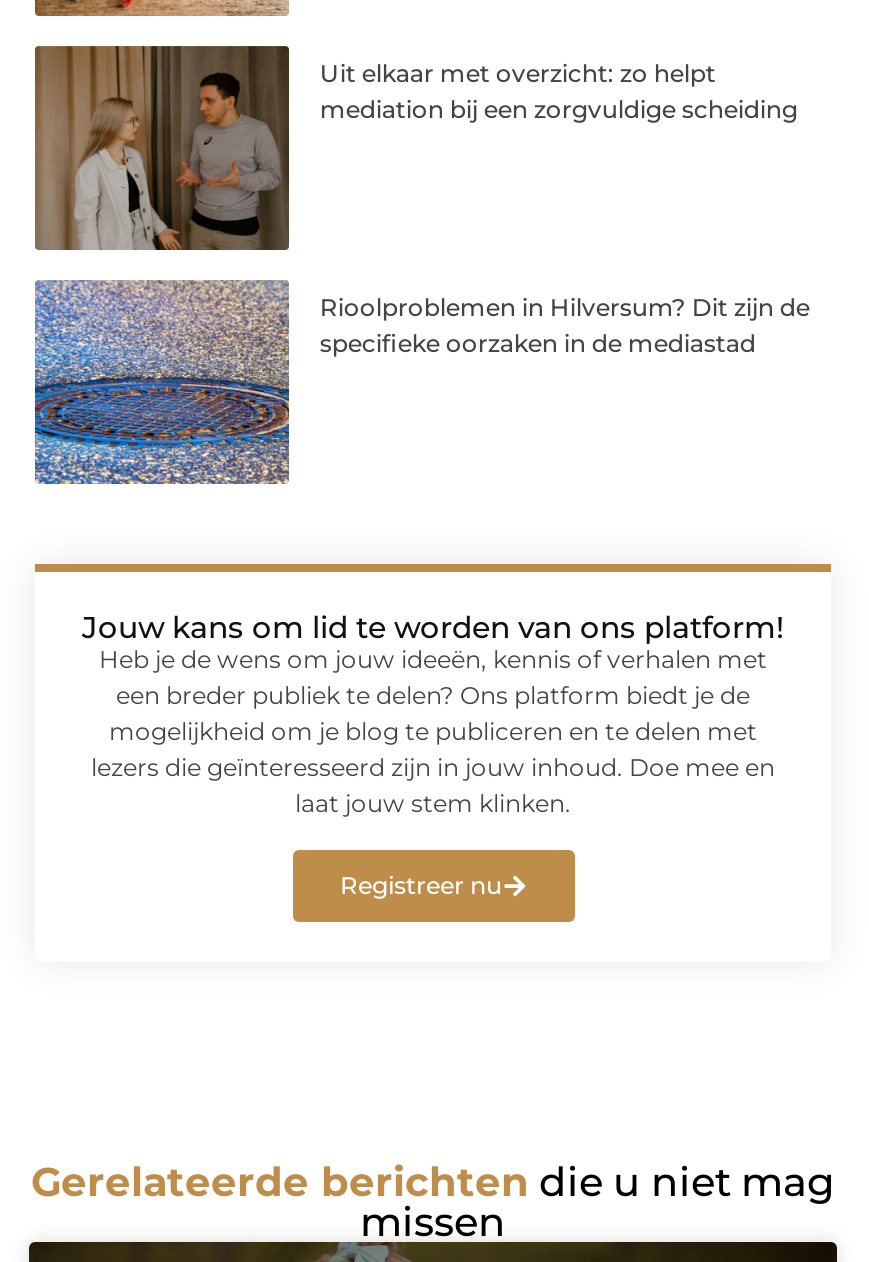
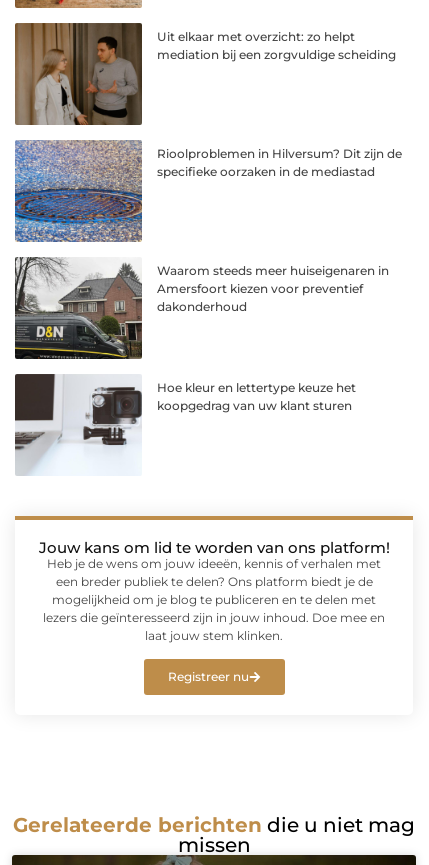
none -> [14,257,389,360] [image] | Waarom steeds meer huiseigenaren in | Amersfoort kiezen voor preventief | dakonderhoud
none -> [14,374,356,475] [image] | Hoe kleur en lettertype keuze het | koopgedrag van uw klant sturen

